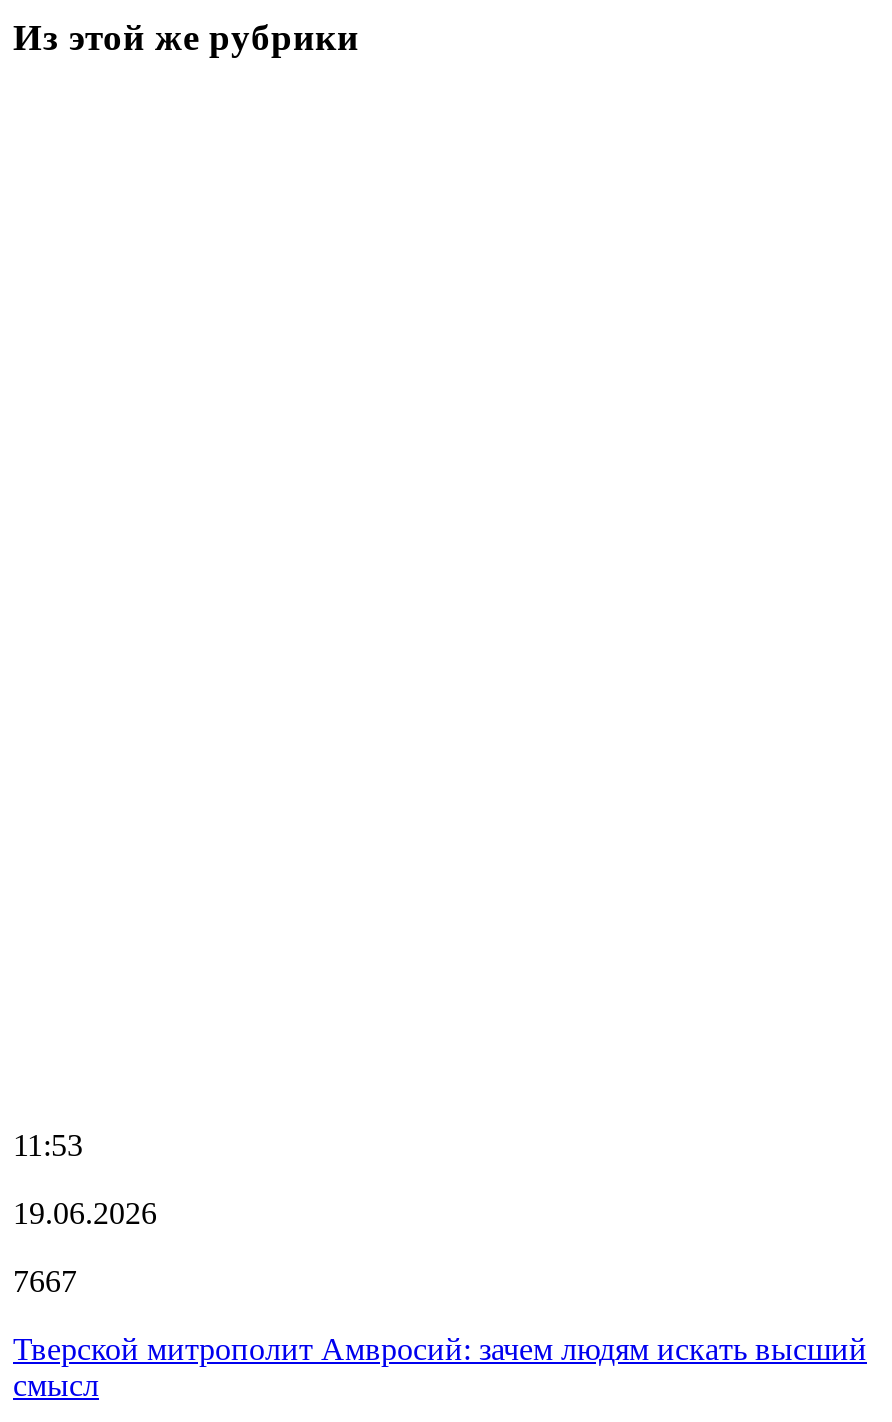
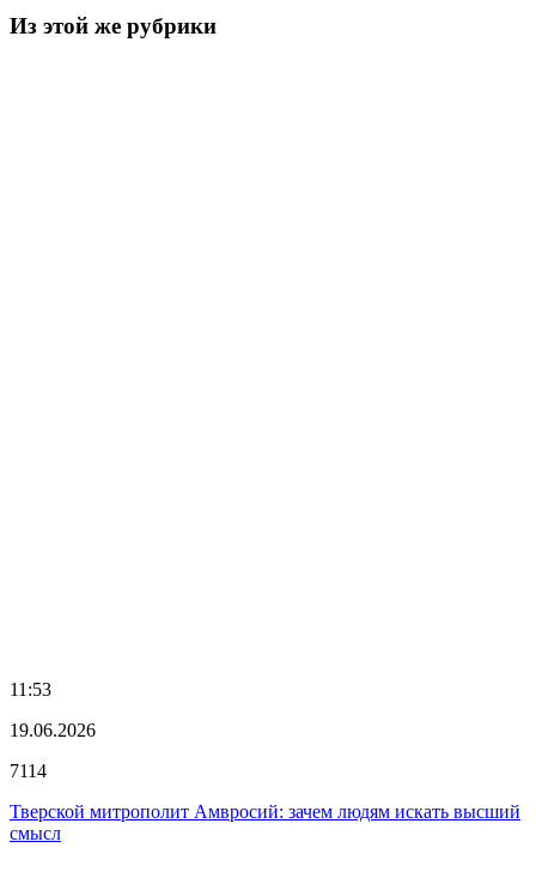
[13,1263,77,1297] 7667 -> [10,760,47,780] 7114

